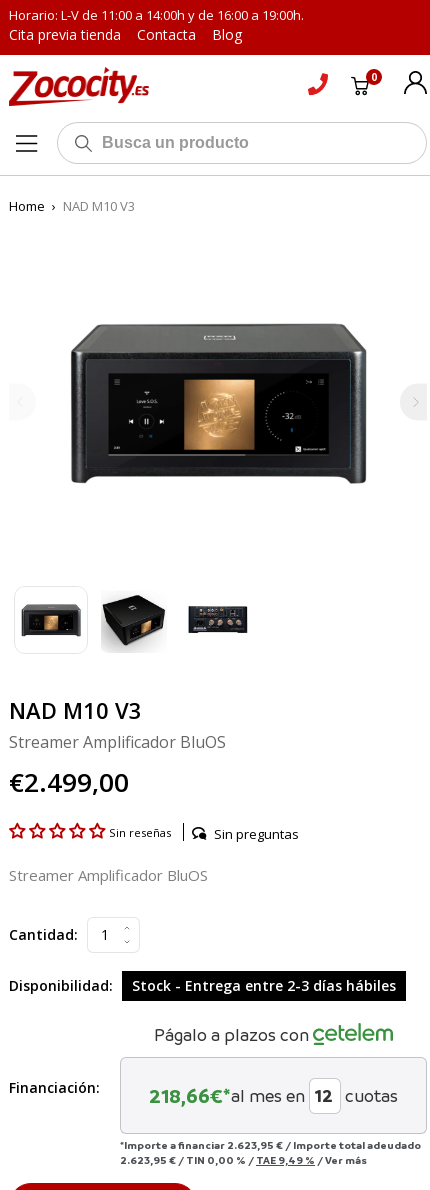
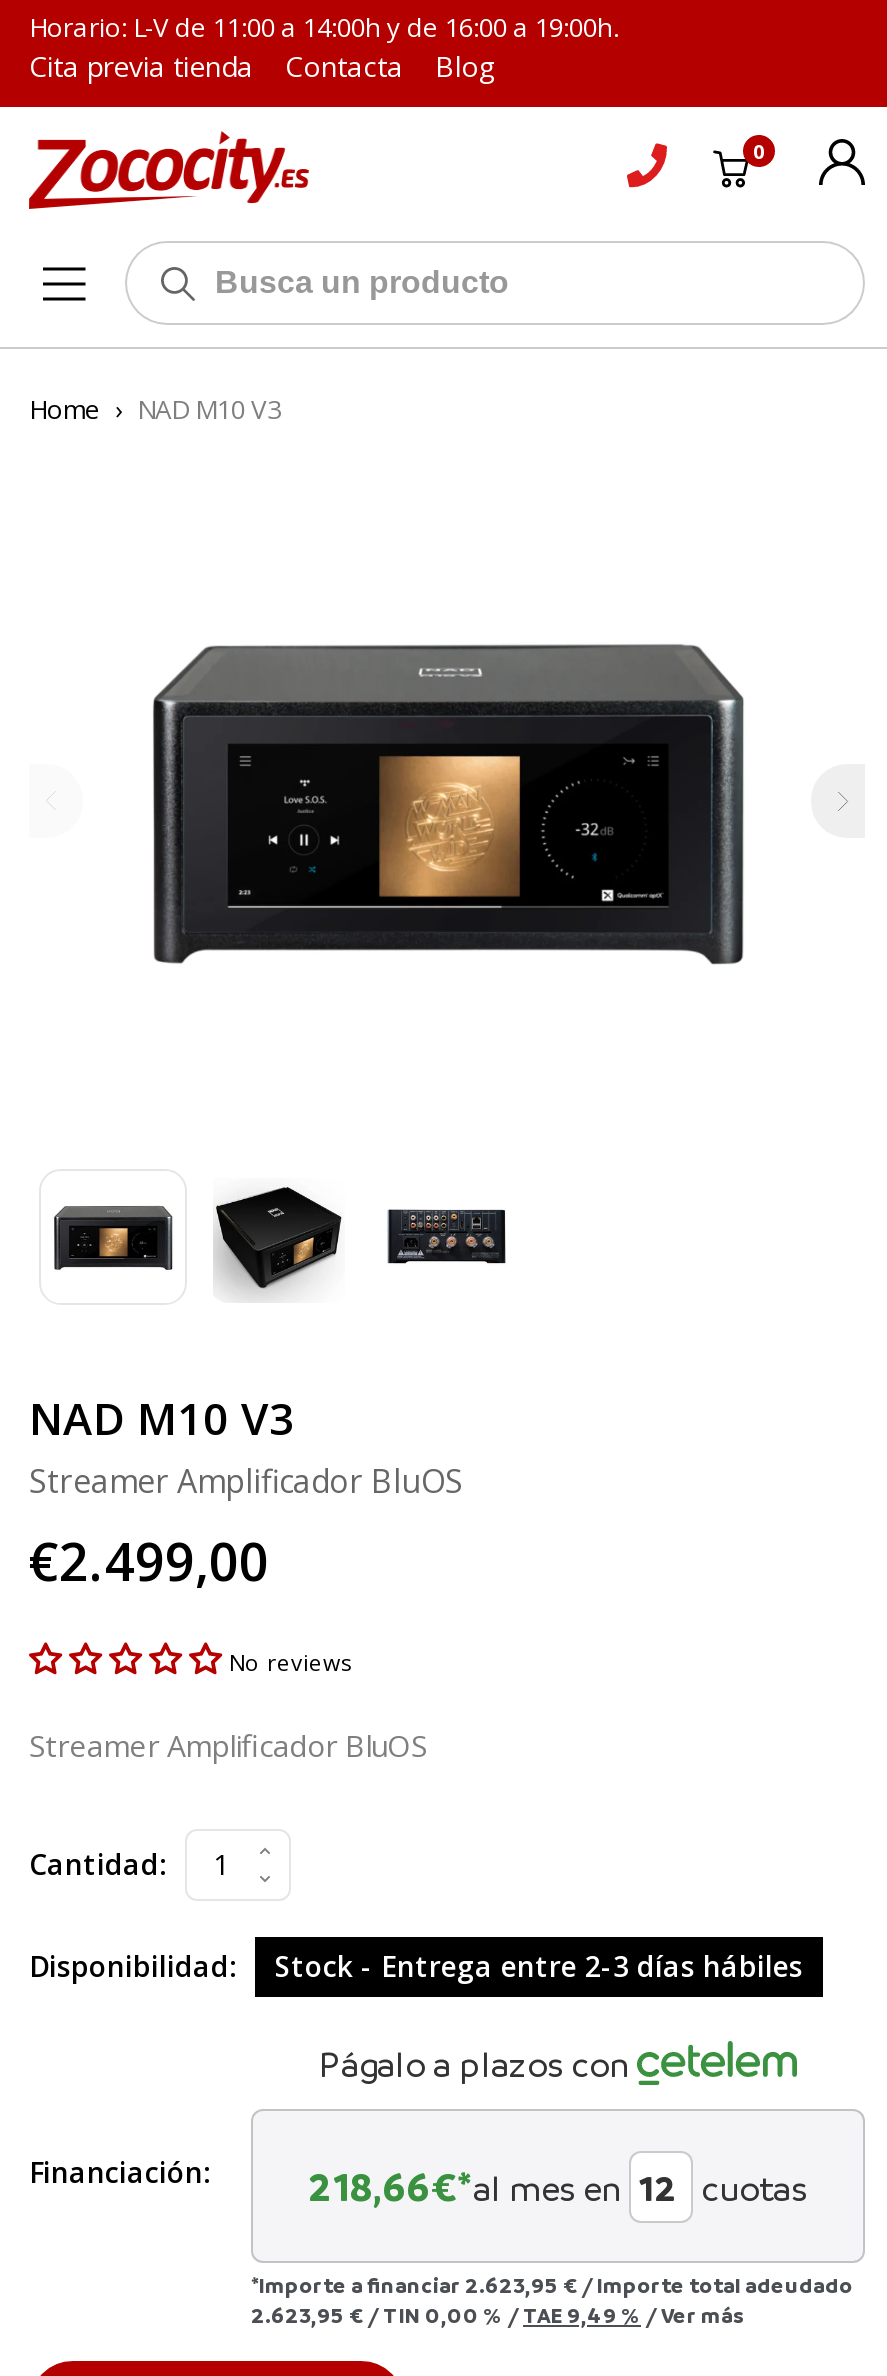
[109,825,299,843] Sin reseñas | Sin preguntas -> [229,1647,351,1677] No reviews

